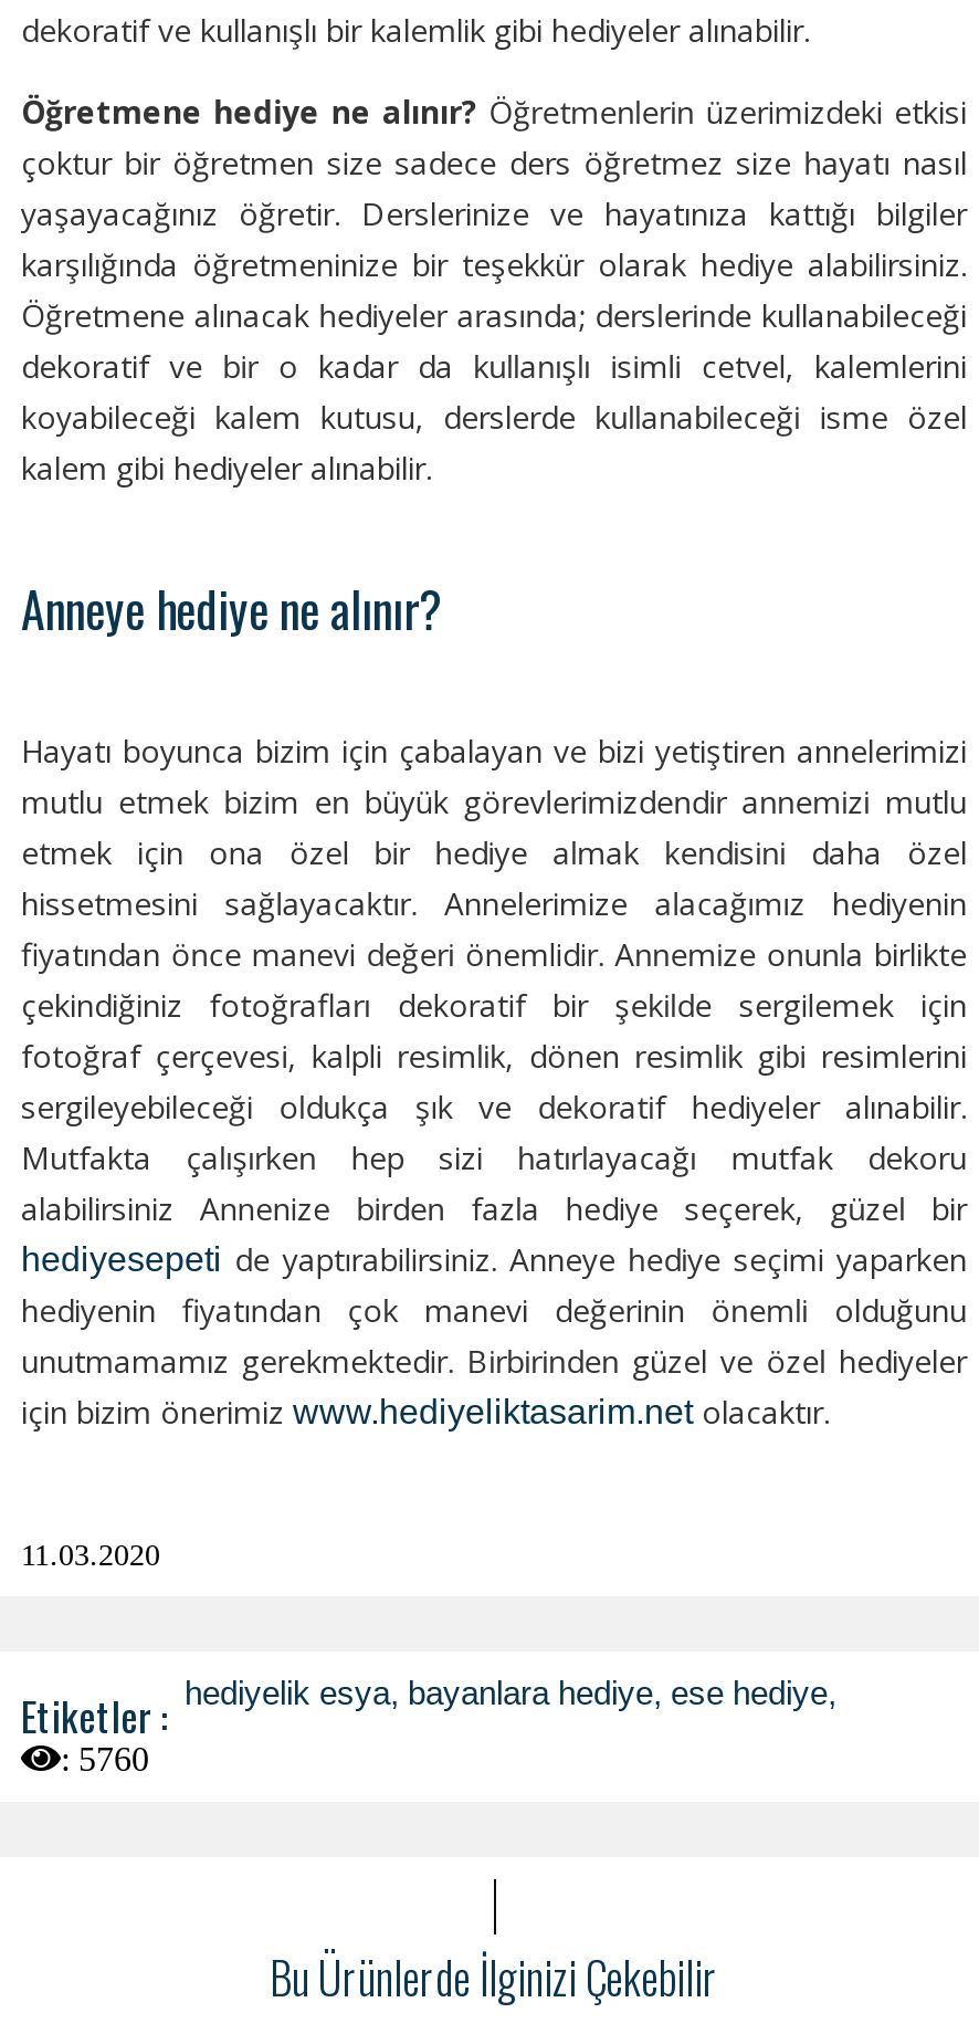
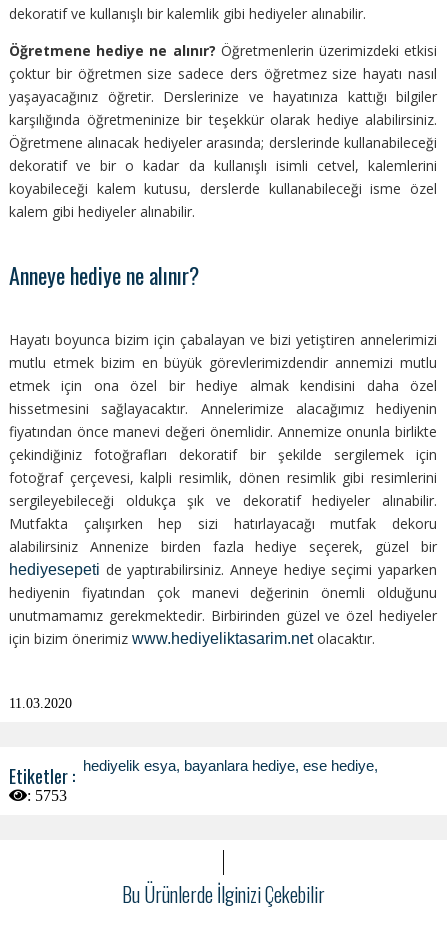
[61,1740,149,1778] : 5760 -> [27,787,67,804] : 5753

